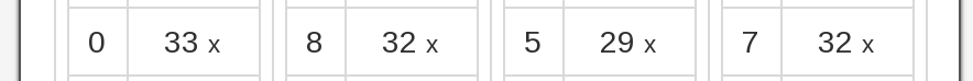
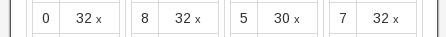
[88,24,221,59] 0 33 x -> [41,10,102,26] 0 32 x
[524,24,657,59] 5 29 x -> [239,10,300,26] 5 30 x

